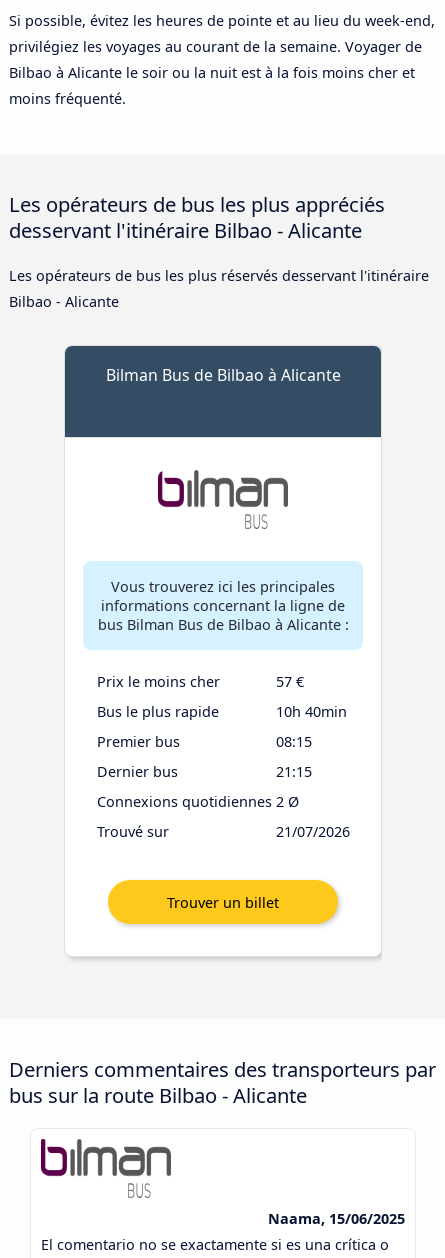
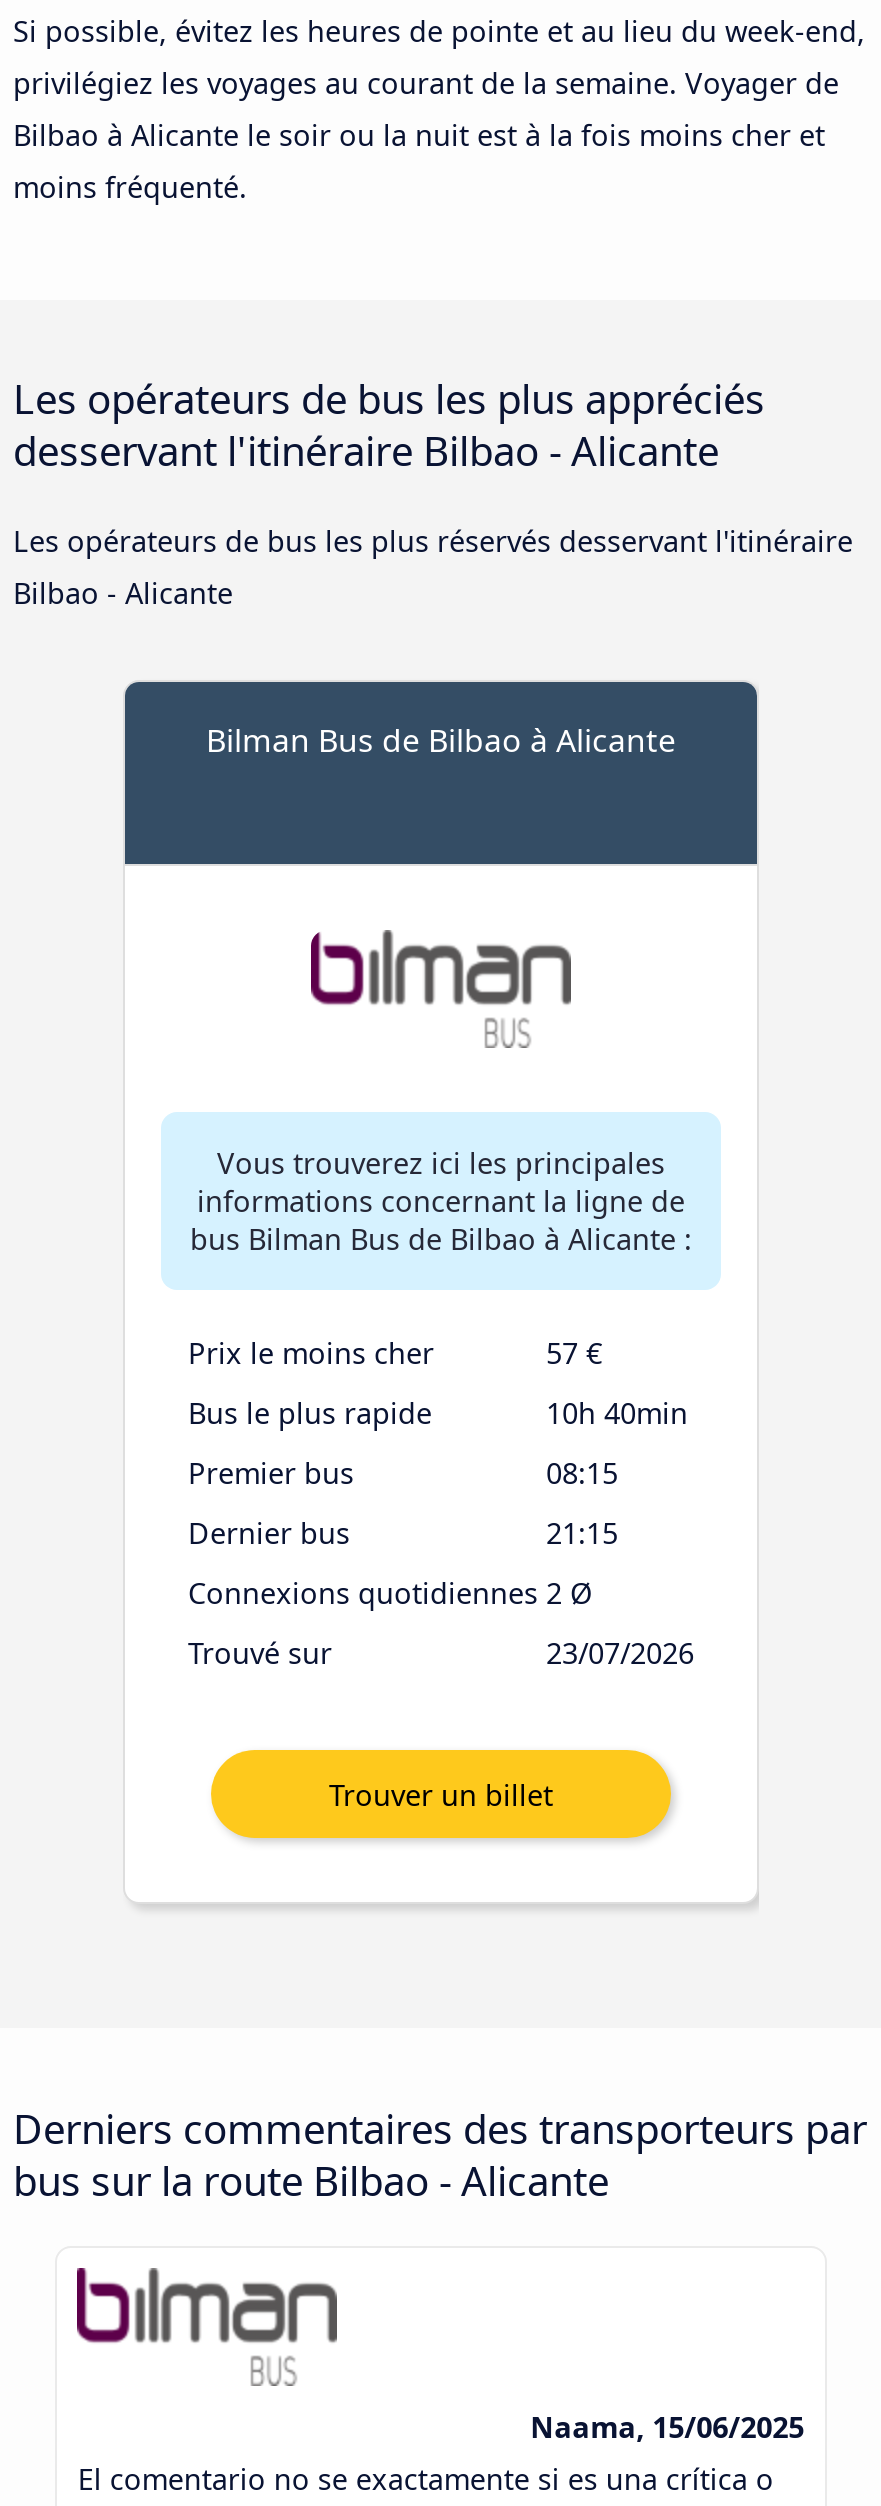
[275,822,349,841] 21/07/2026 -> [546,1635,694,1673] 23/07/2026

